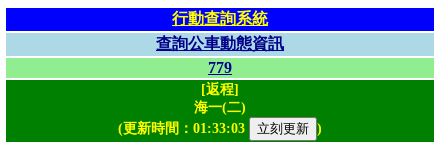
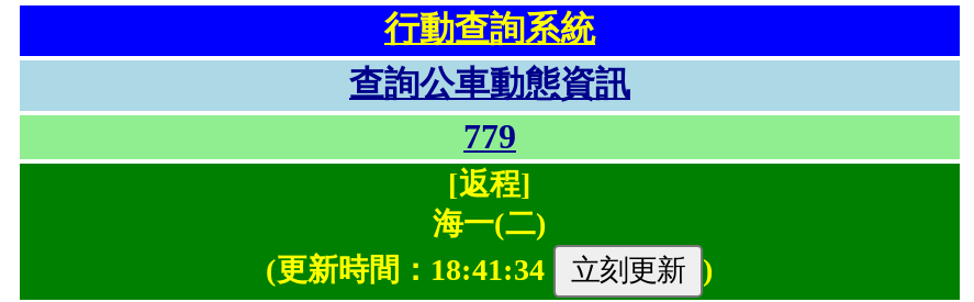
[118,121,245,136] (更新時間：01:33:03 -> [266,254,545,287] (更新時間：18:41:34

